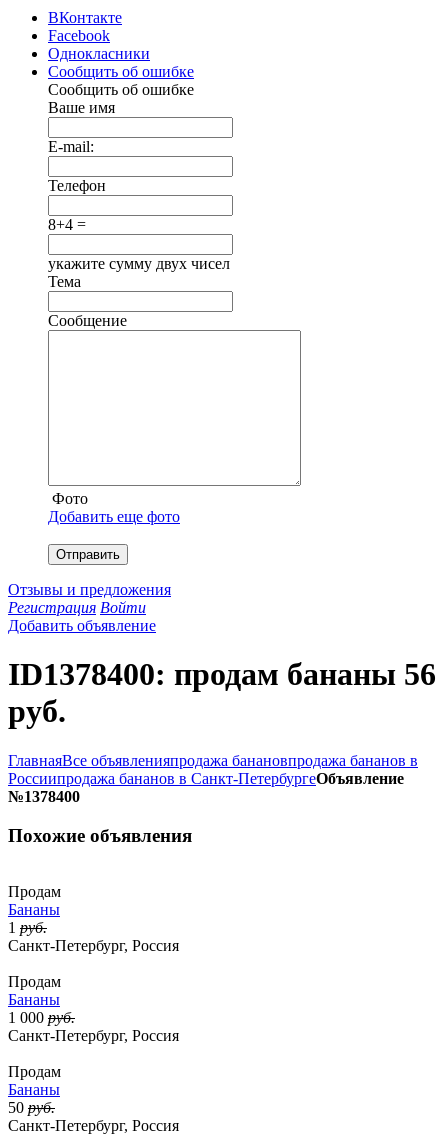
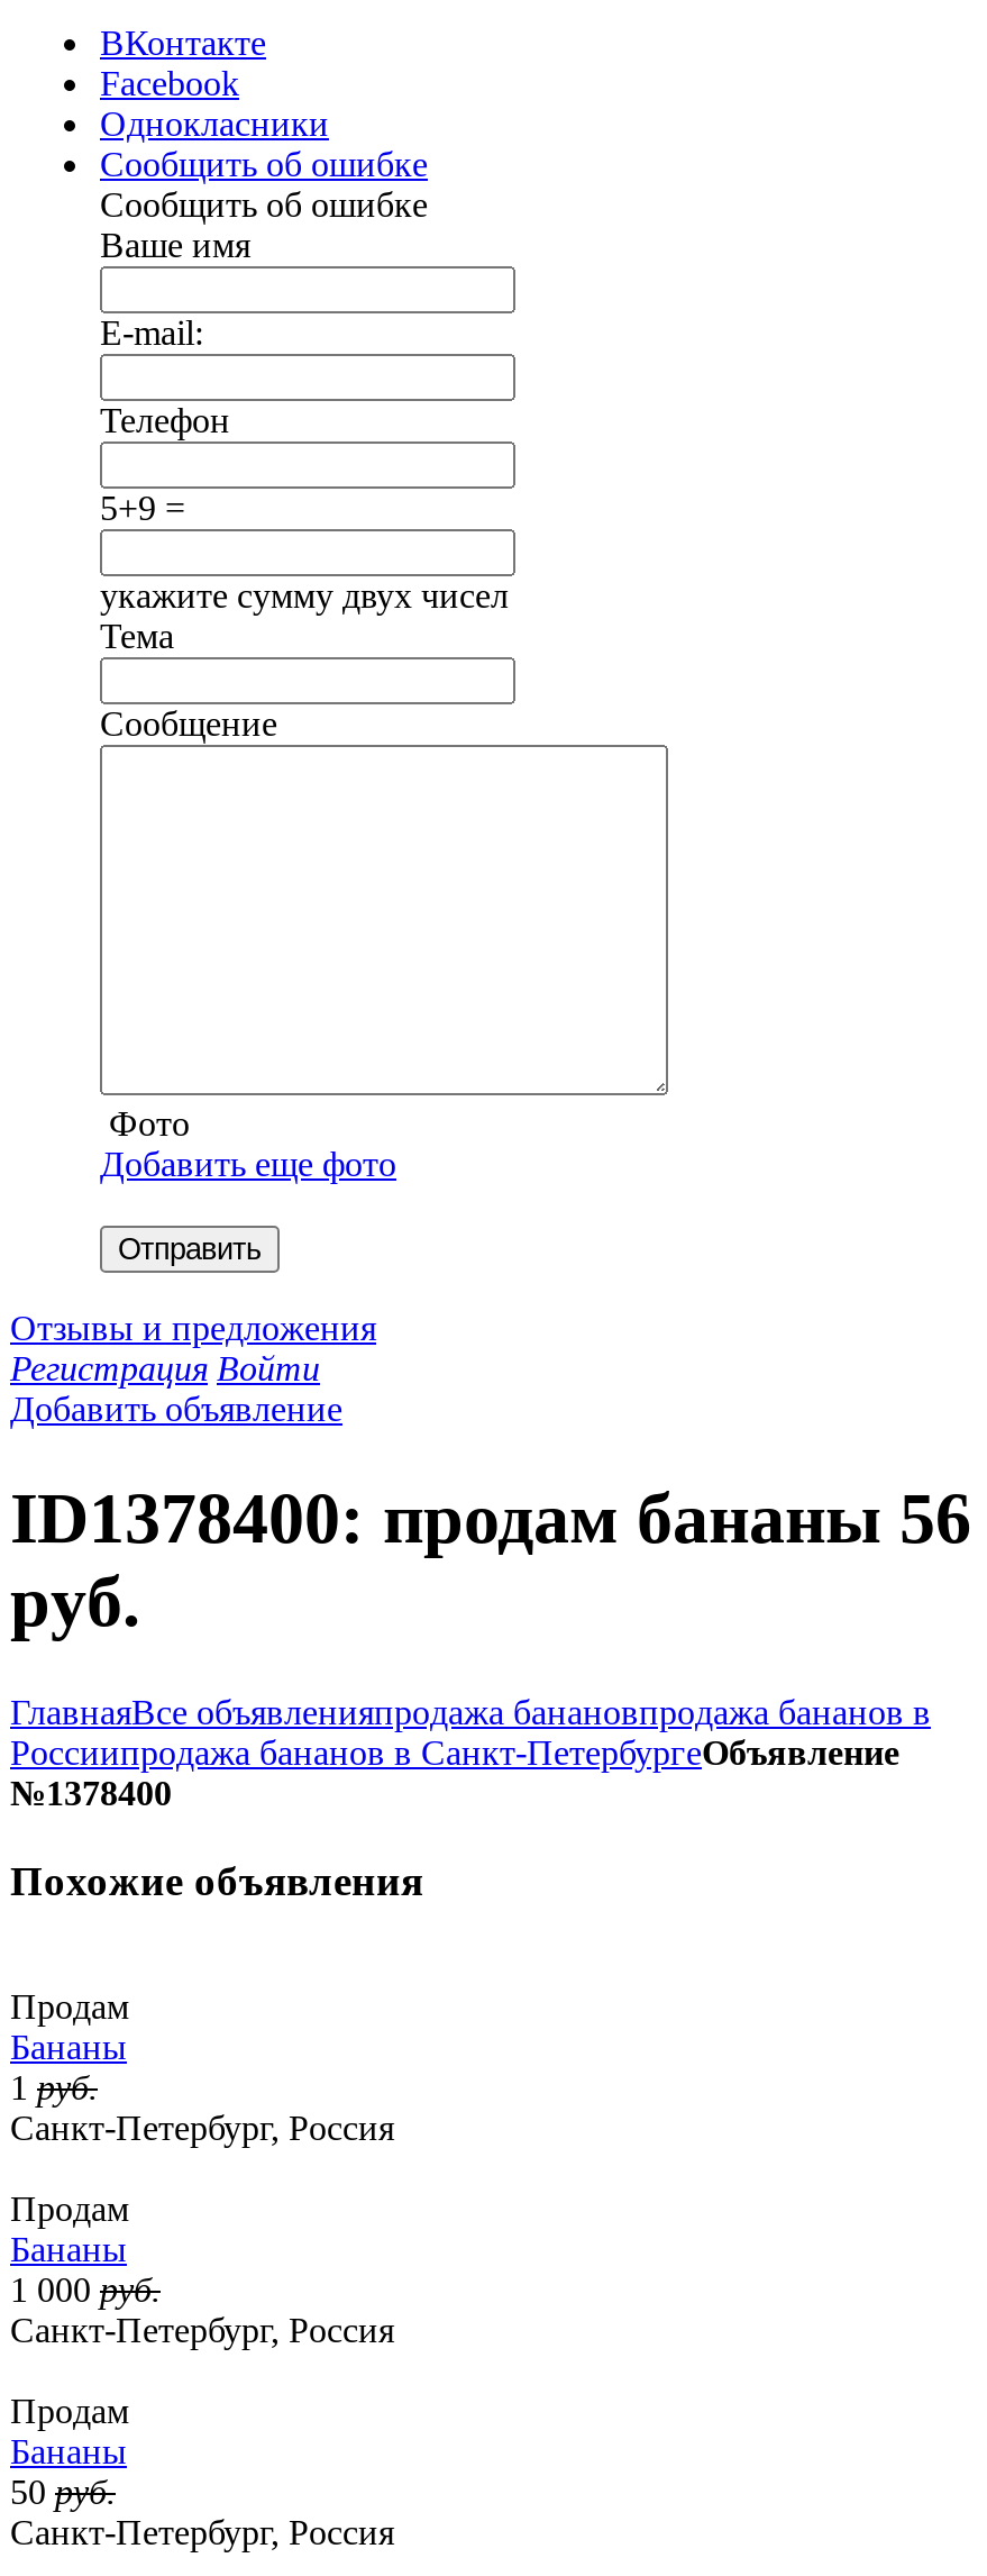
[48,216,86,233] 8+4 = -> [100,489,185,527] 5+9 =

